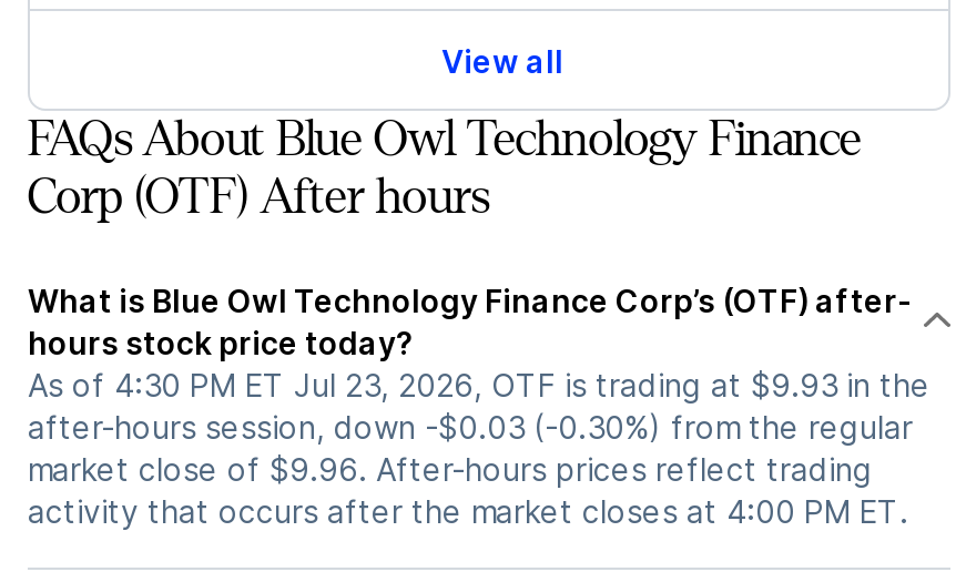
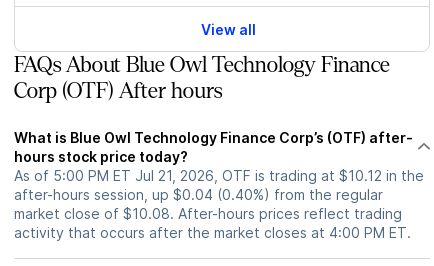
[28,366,930,404] As of 4:30 PM ET Jul 23, 2026, OTF is trading at $9.93 in the -> [14,167,424,184] As of 5:00 PM ET Jul 21, 2026, OTF is trading at $10.12 in the
[28,408,913,446] after-hours session, down -$0.03 (-0.30%) from the regular -> [14,186,383,203] after-hours session, up $0.04 (0.40%) from the regular
[28,450,873,488] market close of $9.96. After-hours prices reflect trading -> [14,205,402,222] market close of $10.08. After-hours prices reflect trading

